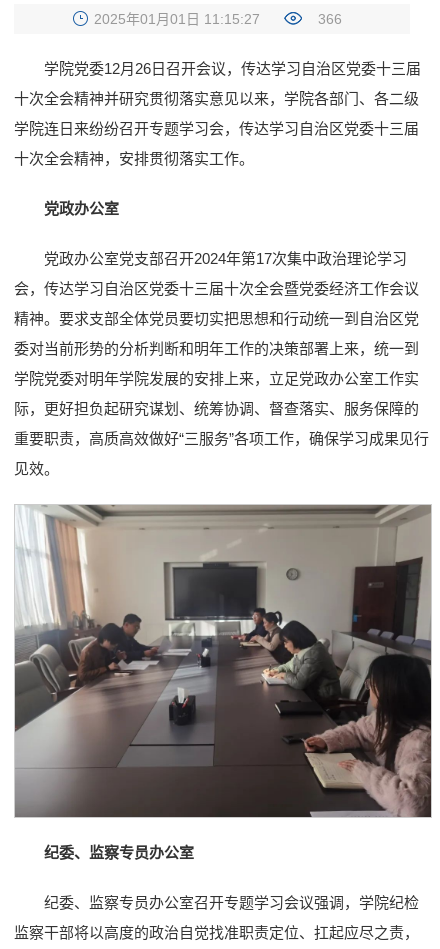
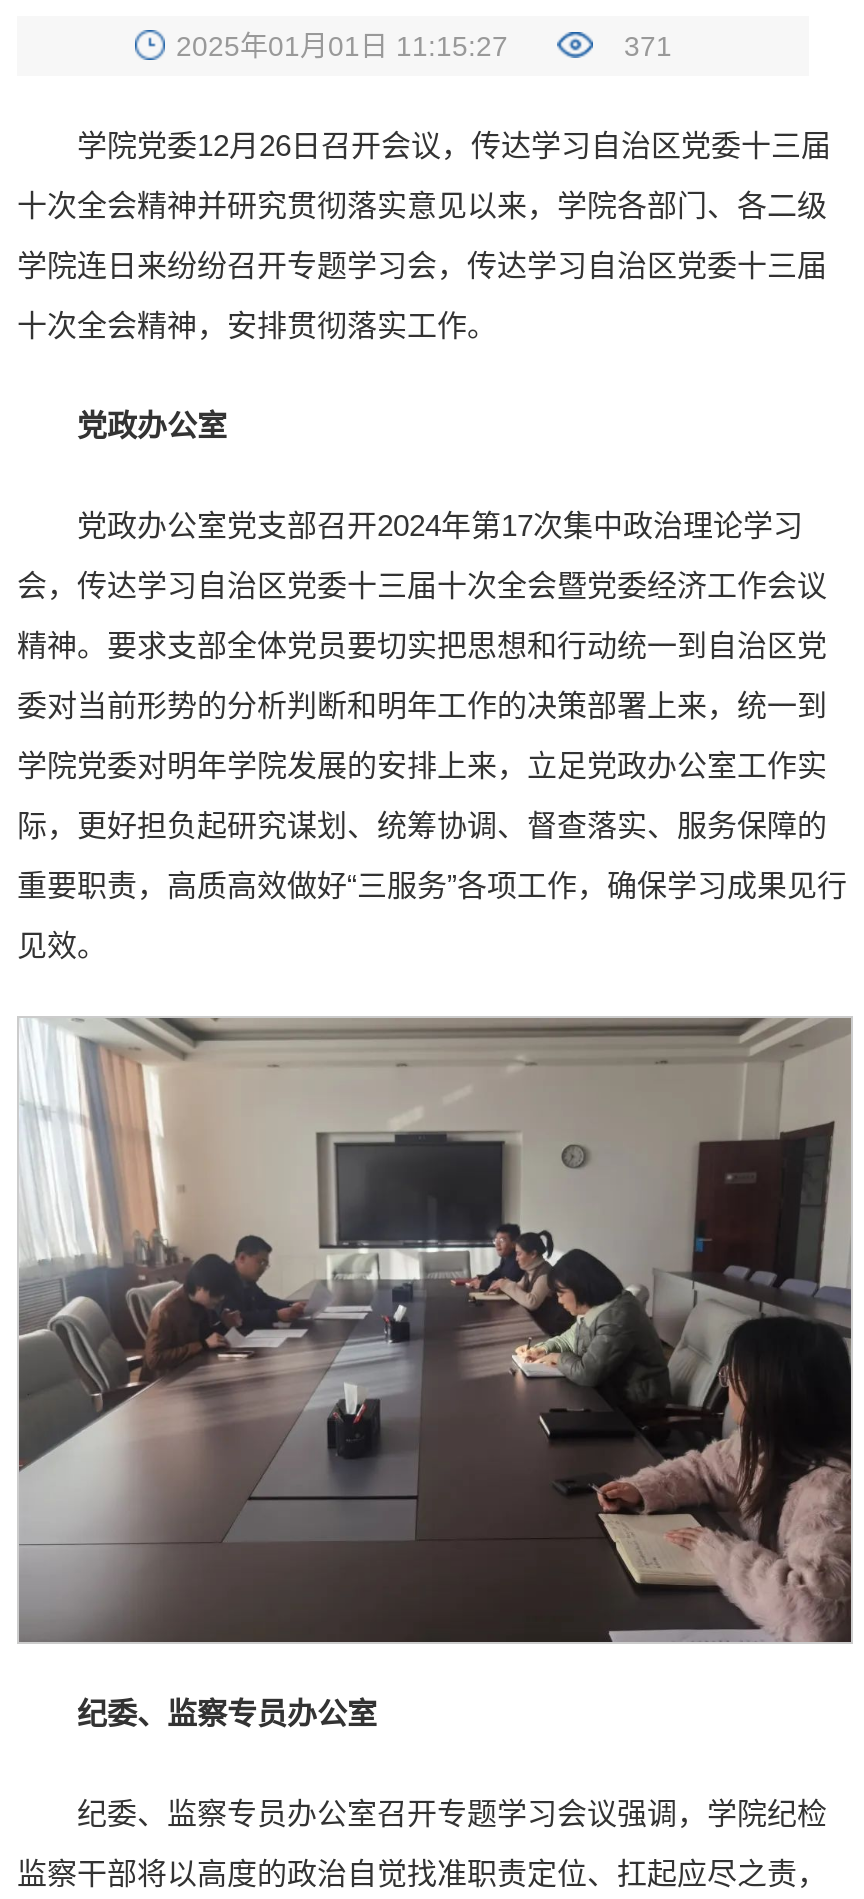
[317,11,341,27] 366 -> [624,30,672,62] 371

